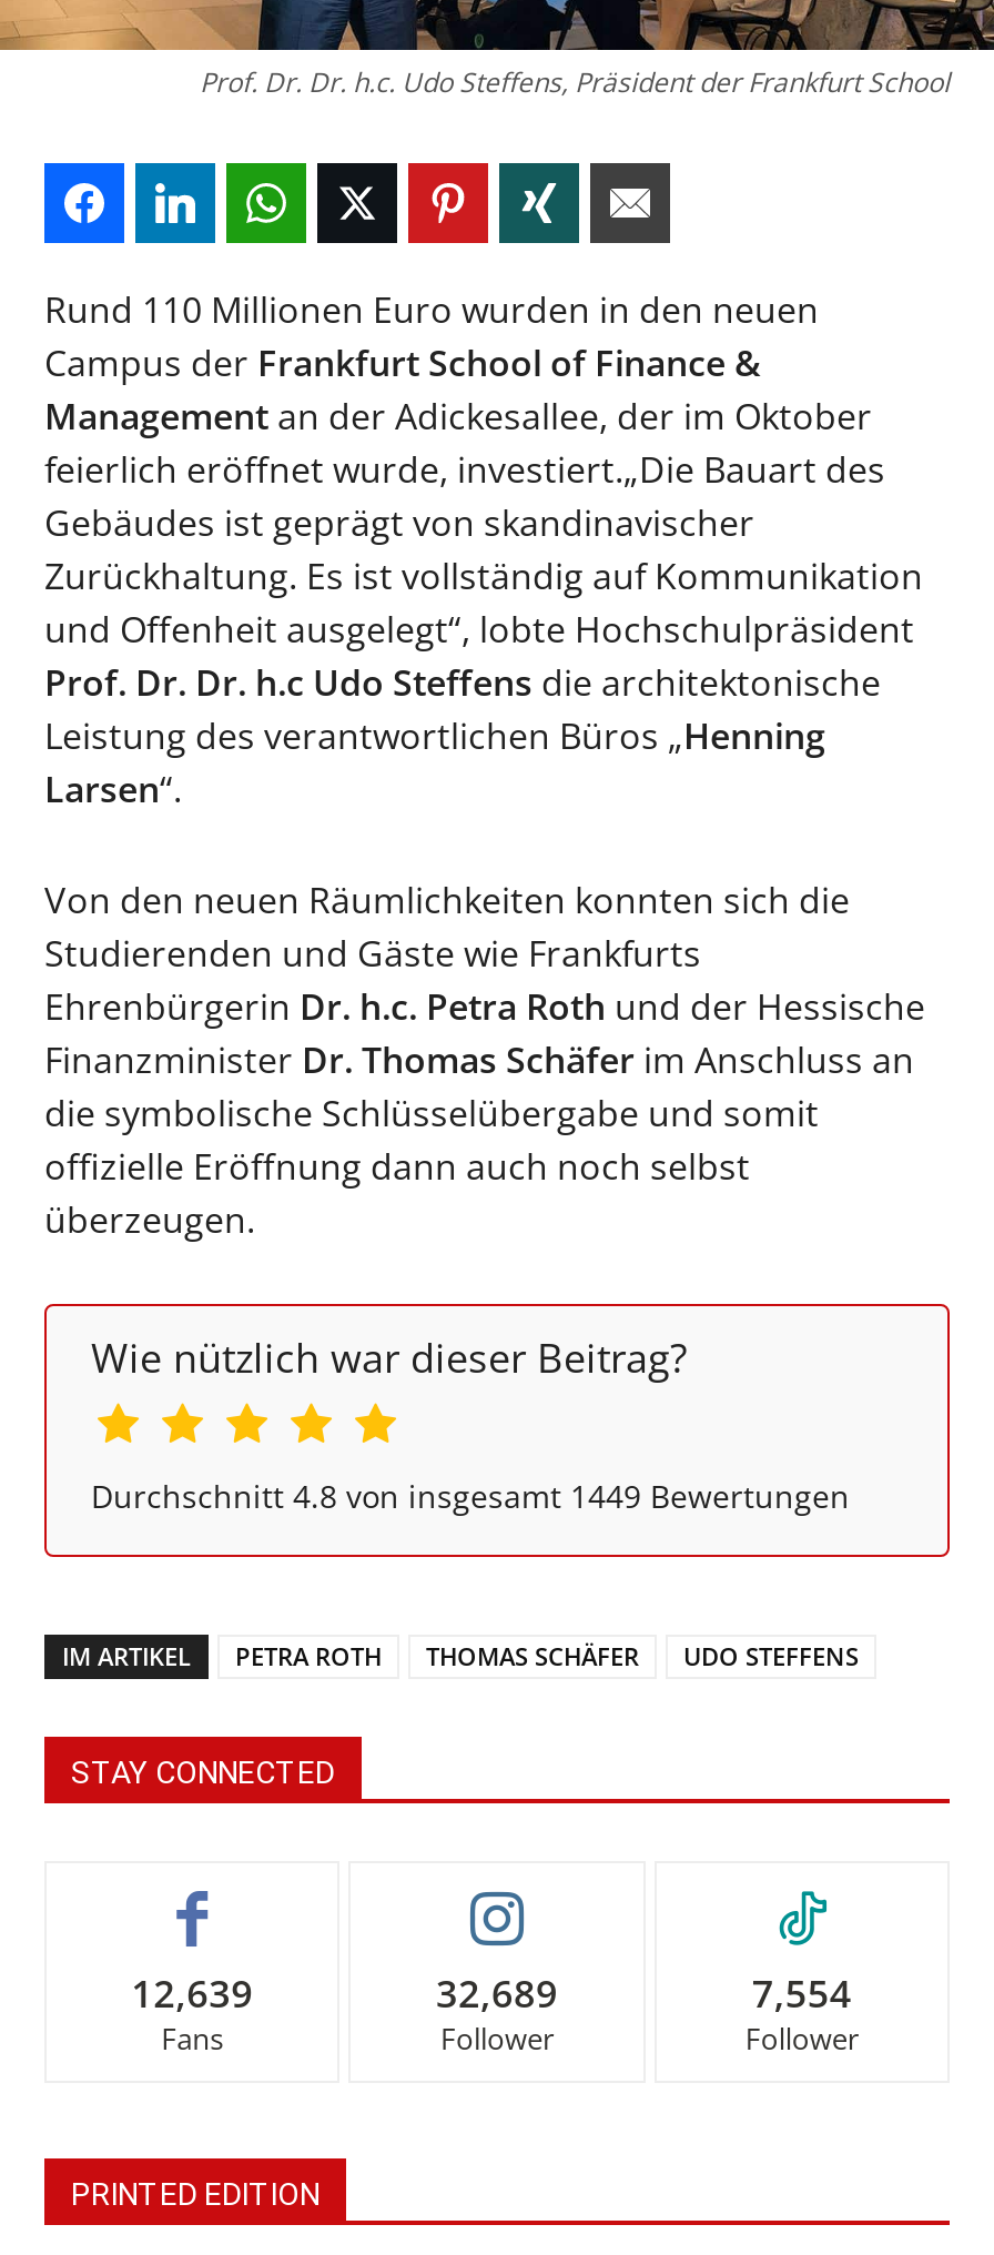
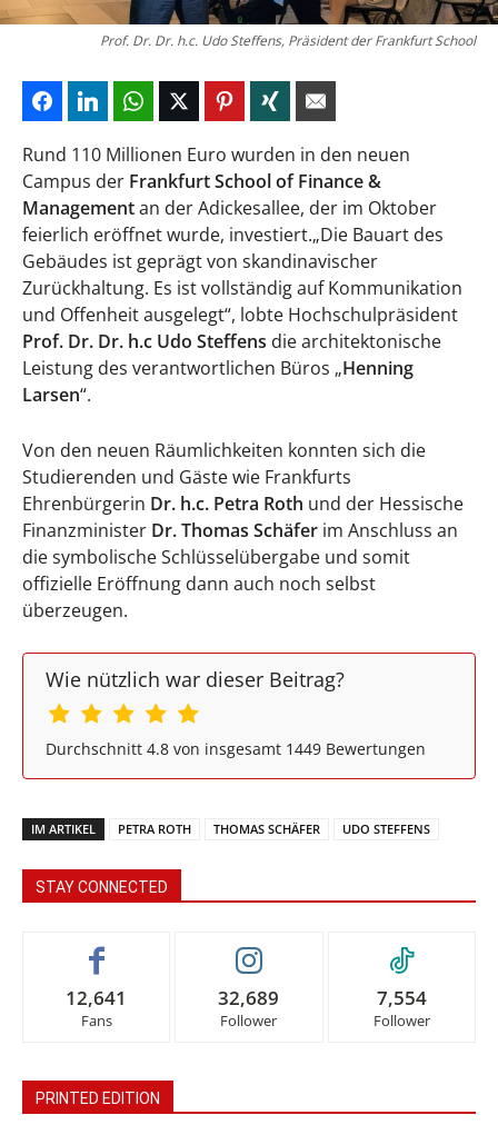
[131,1968,253,2019] 12,639 -> [66,985,127,1011] 12,641

